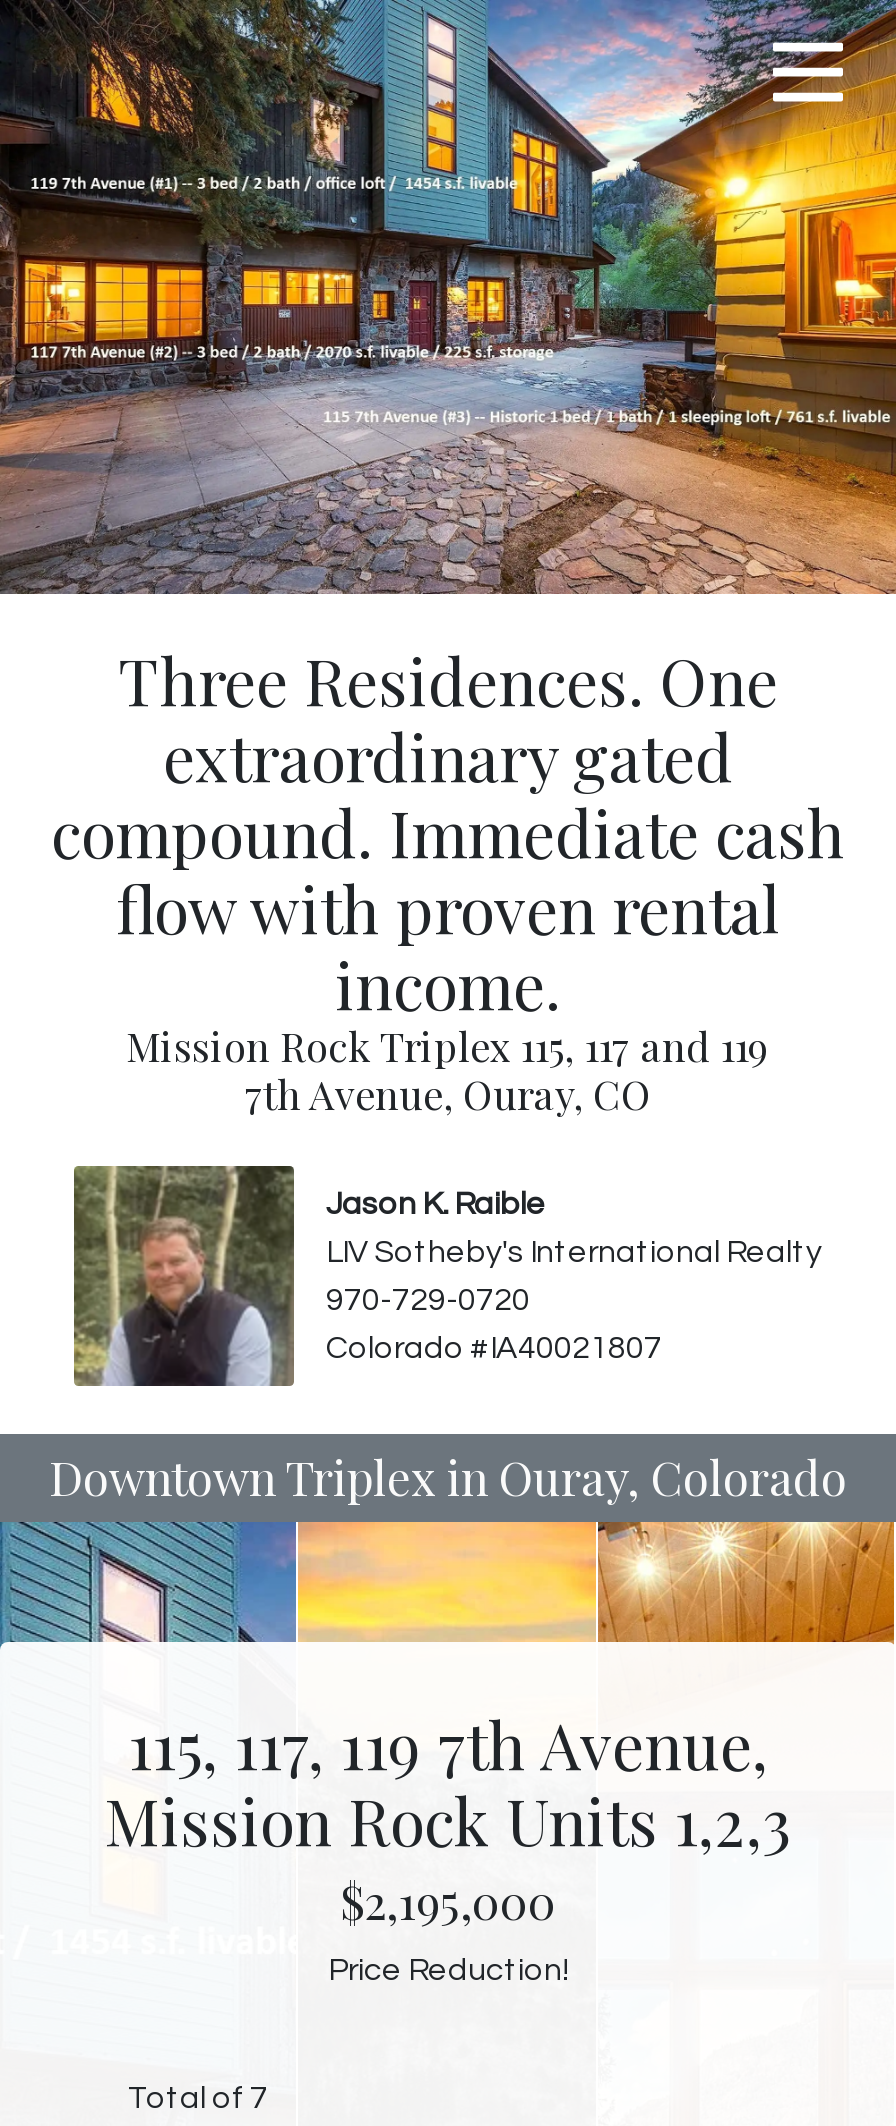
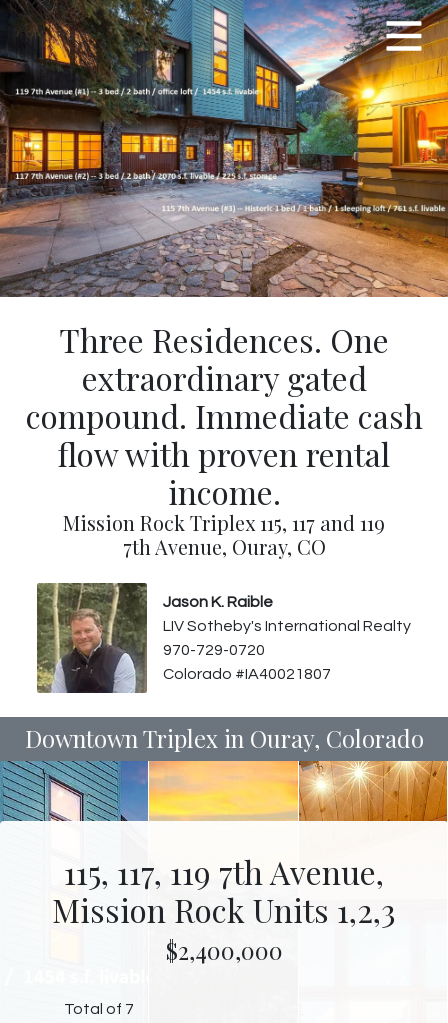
[328,1870,568,1986] $2,195,000 | Price Reduction! -> [165,935,282,966] $2,400,000

